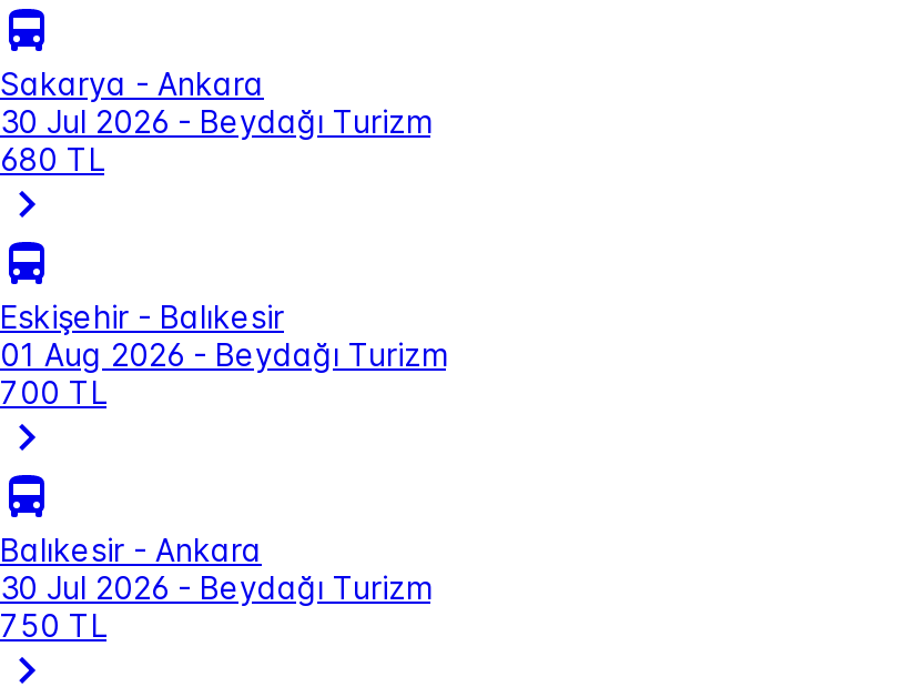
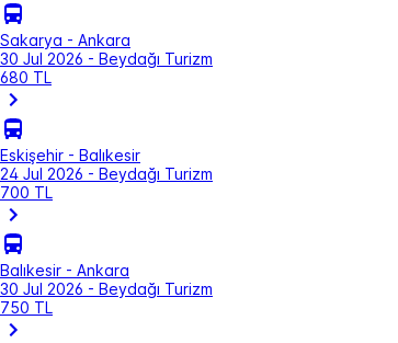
[0,334,446,372] 01 Aug 2026 - Beydağı Turizm -> [0,164,213,182] 24 Jul 2026 - Beydağı Turizm

